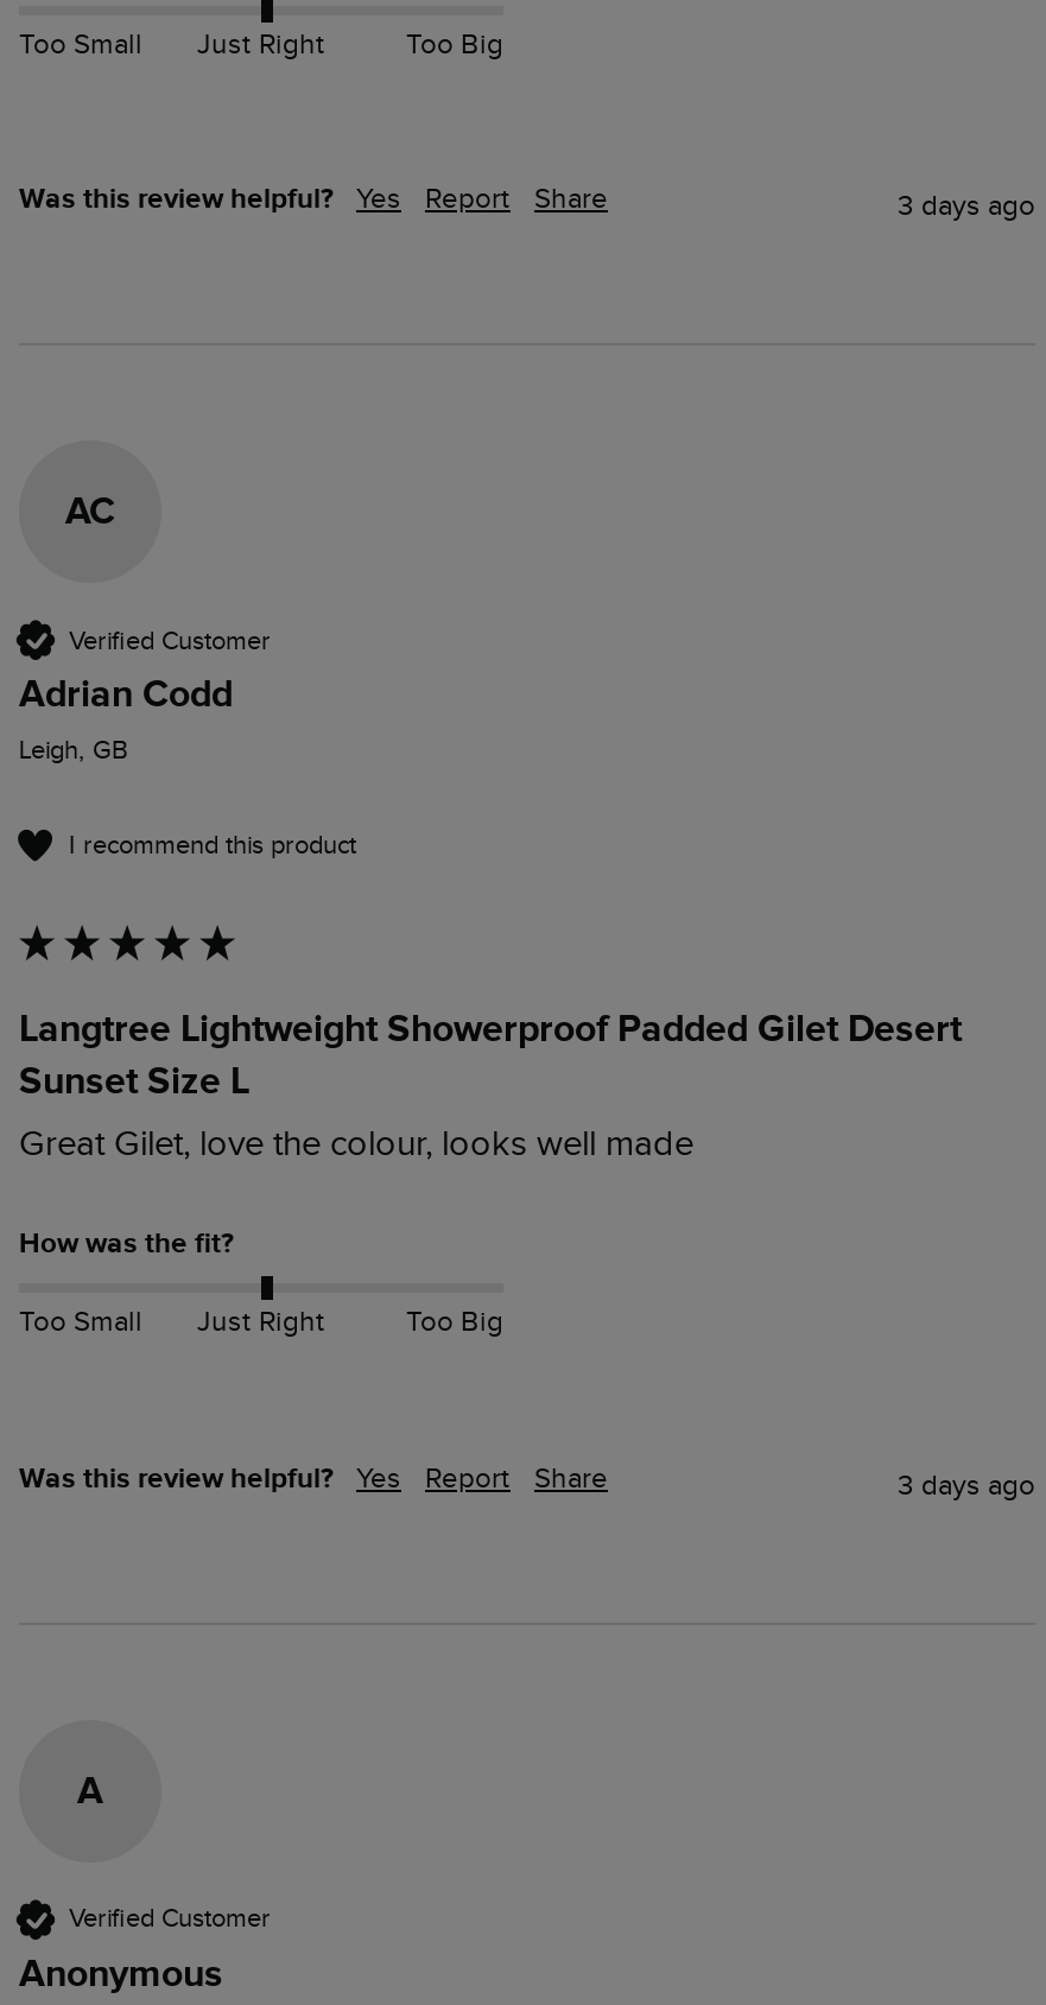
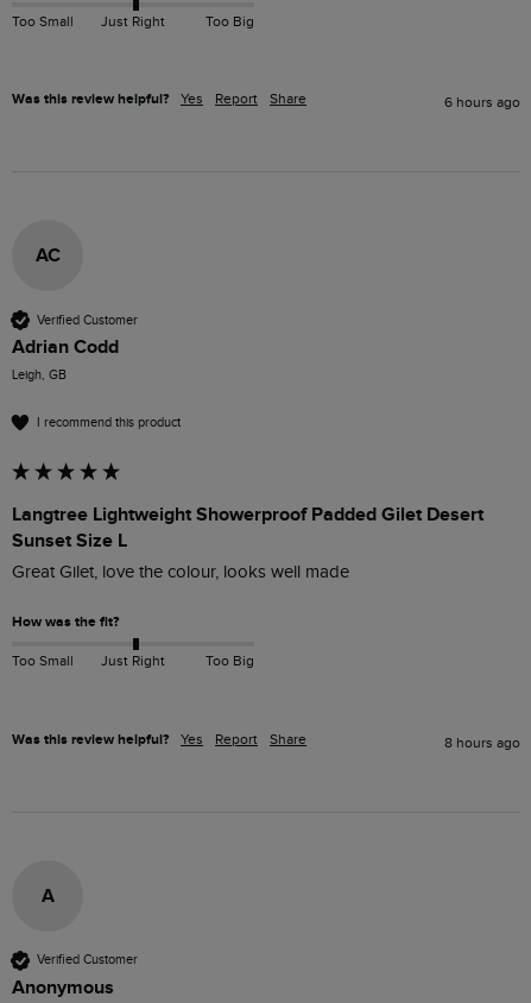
[898,190,1035,223] 3 days ago -> [444,94,520,111] 6 hours ago
[898,1467,1035,1501] 3 days ago -> [444,734,520,751] 8 hours ago

